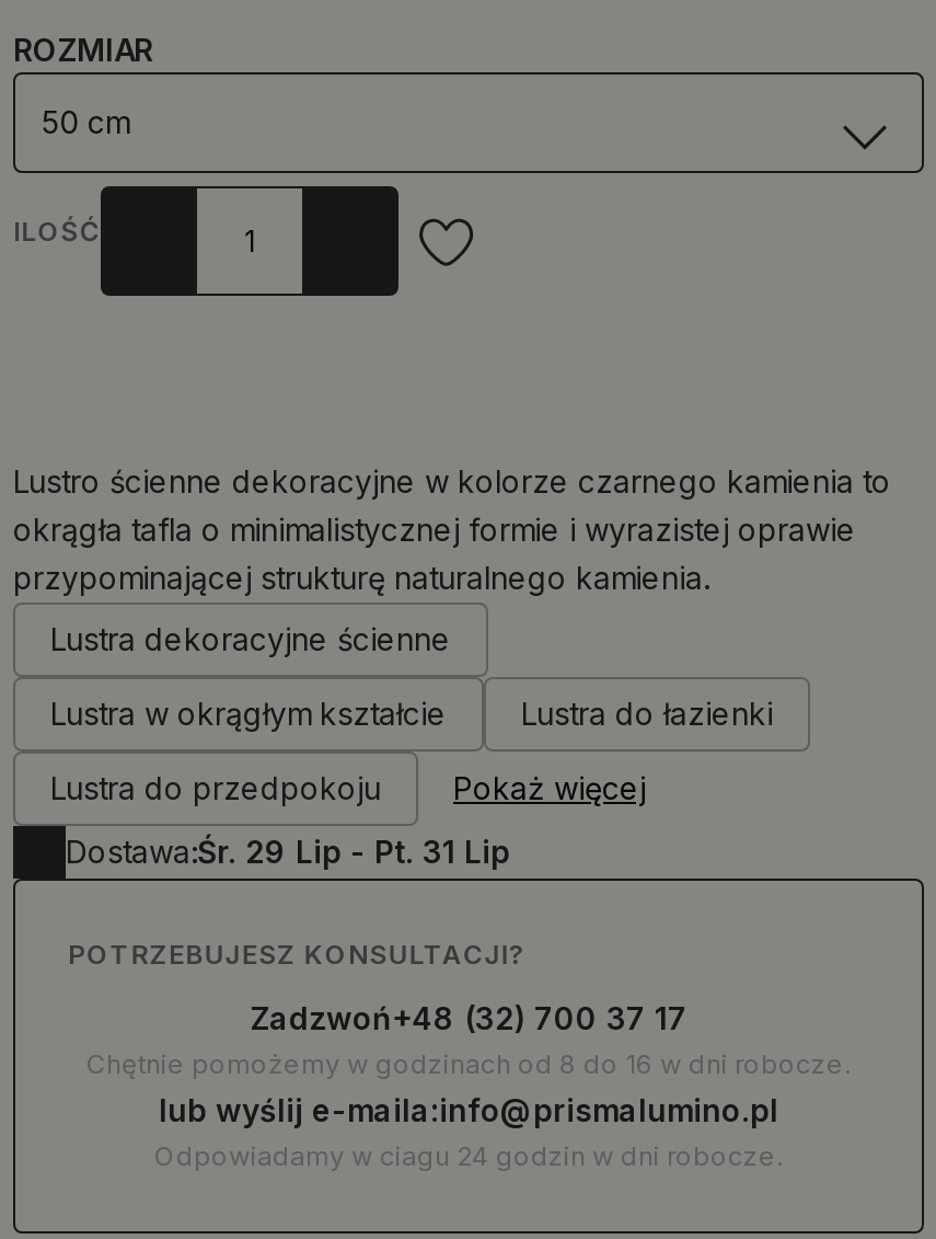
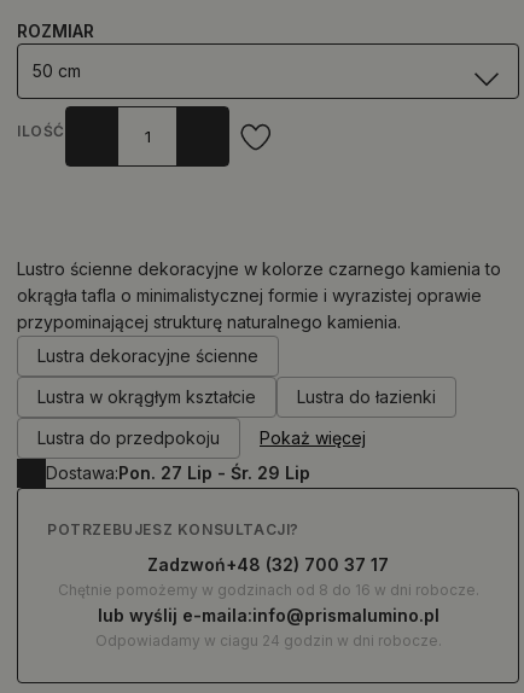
[66,833,510,870] Dostawa:Śr. 29 Lip - Pt. 31 Lip -> [46,462,310,483] Dostawa:Pon. 27 Lip - Śr. 29 Lip

